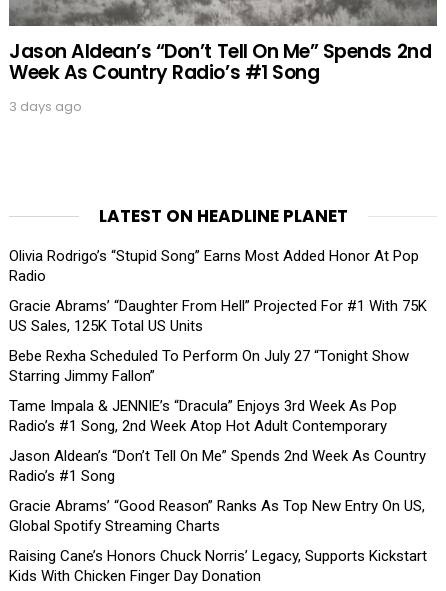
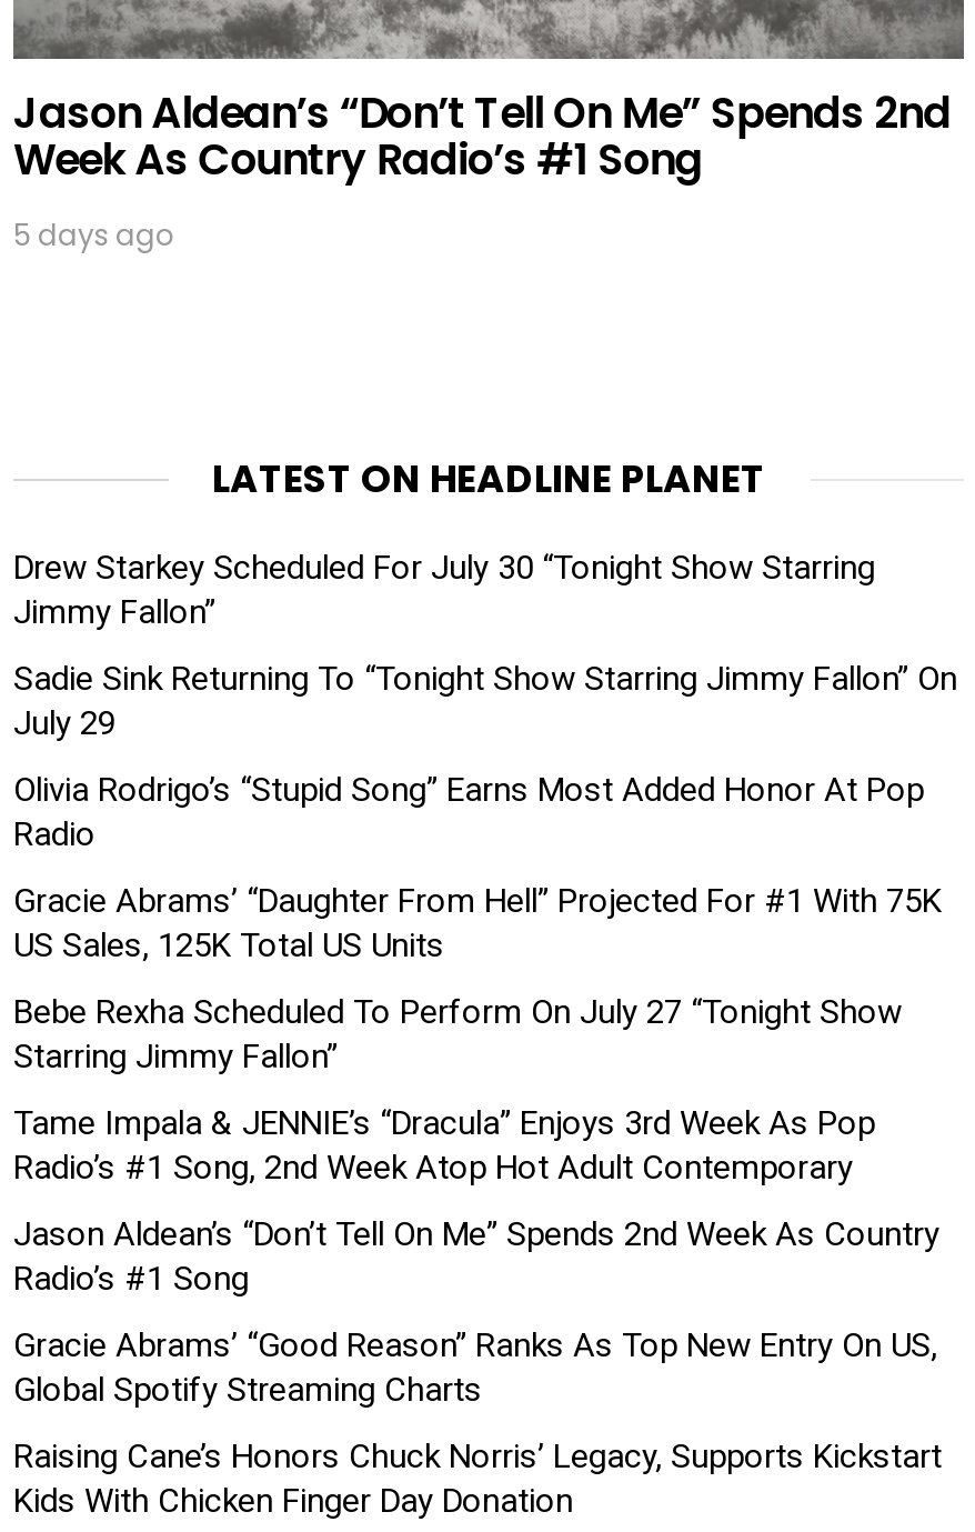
[9,97,82,116] 3 days ago -> [13,215,175,257] 5 days ago
none -> [13,548,957,743] Drew Starkey Scheduled For July 30 “Tonight Show Starring | Jimmy Fallon” | Sadie Sink Returning To “Tonight Show Starring Jimmy Fallon” On | July 29

